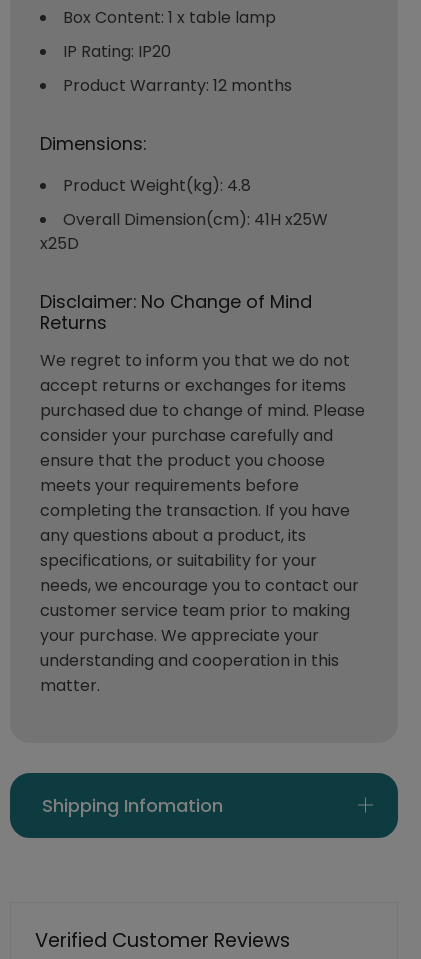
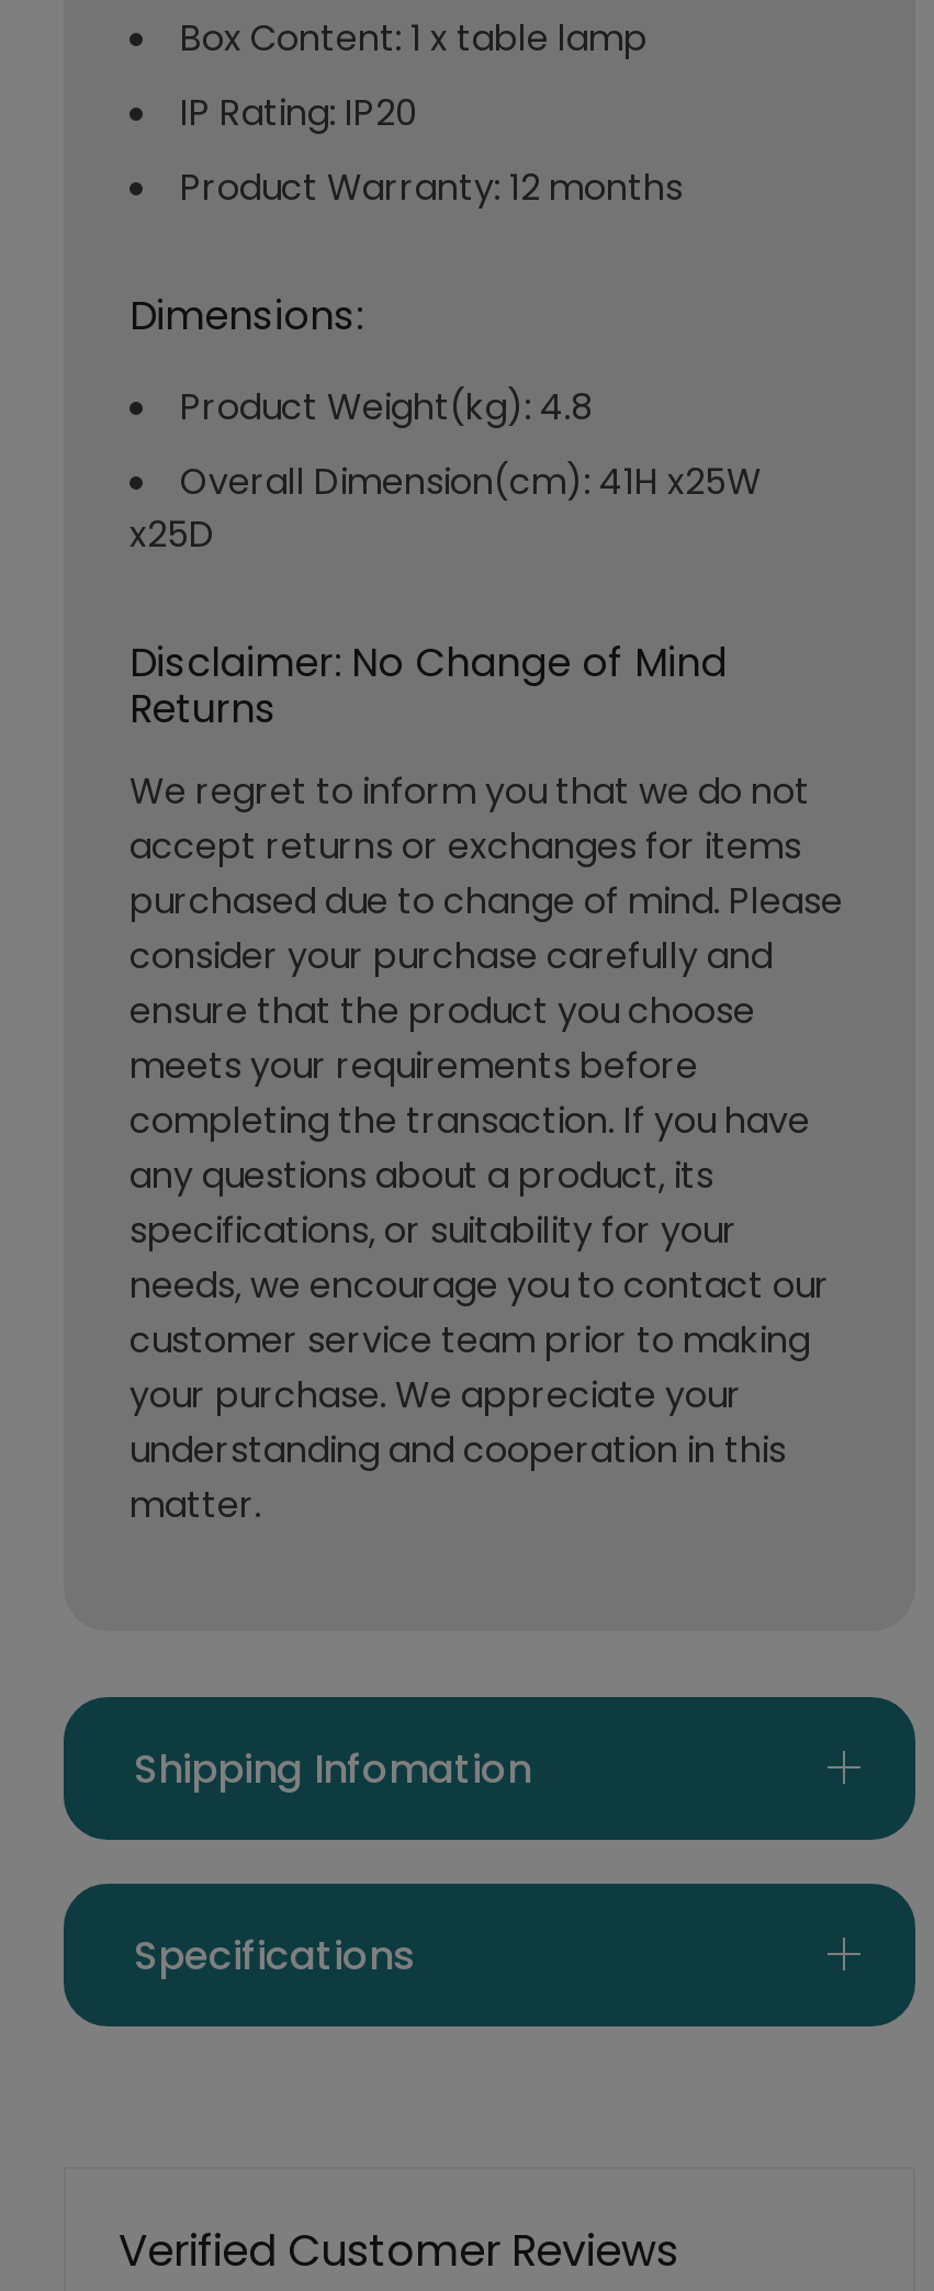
none -> [134,1927,415,1982] Specifications

